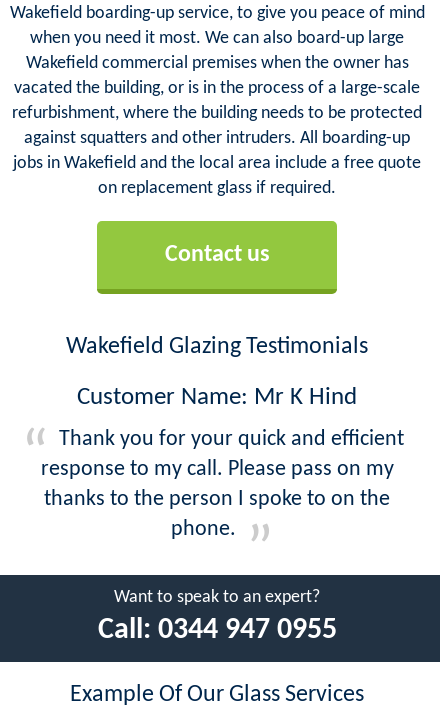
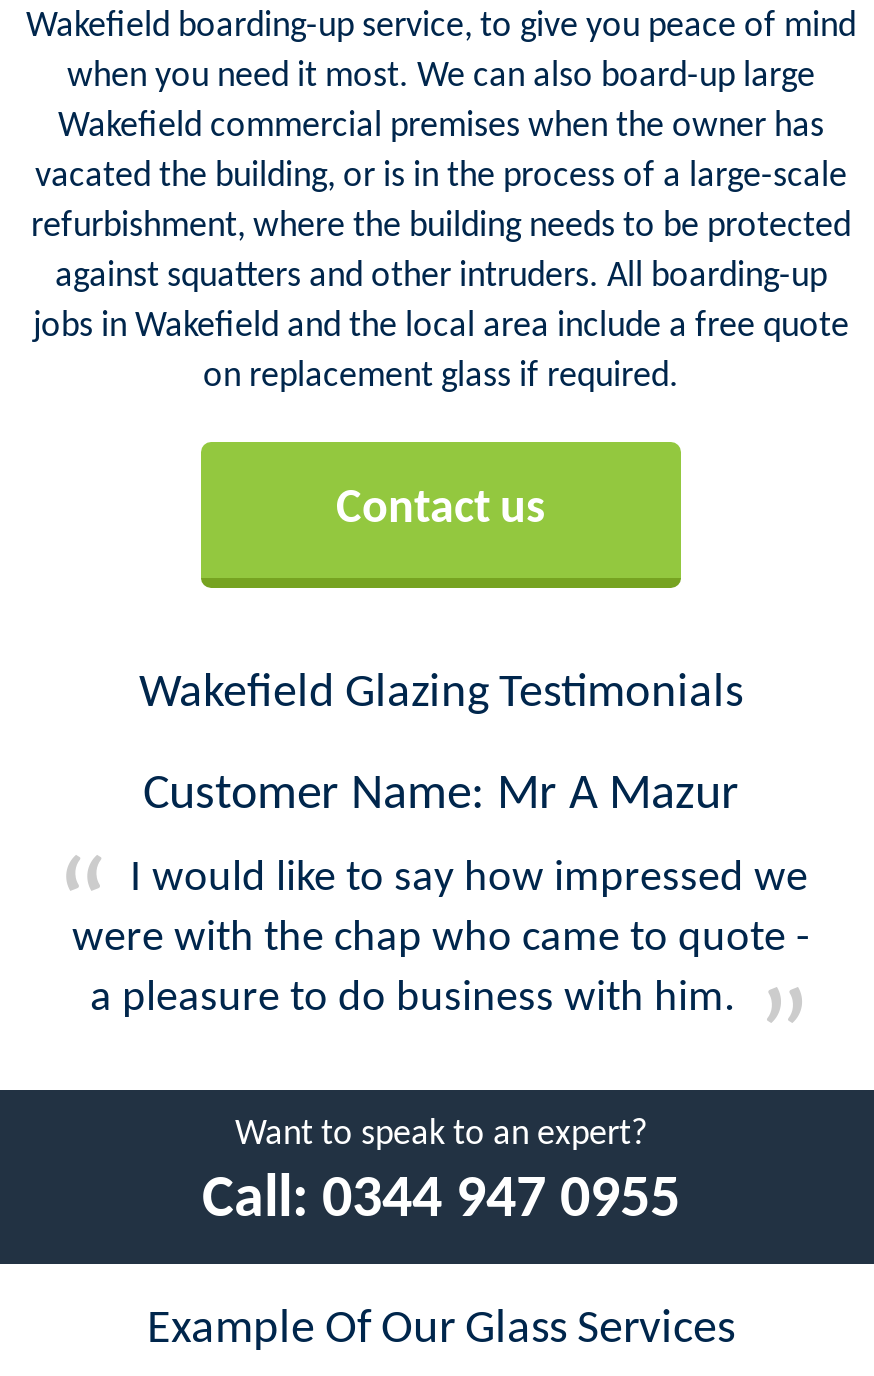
[77,384,357,409] Customer Name: Mr K Hind -> [143,769,739,819] Customer Name: Mr A Mazur
[40,427,403,540] Thank you for your quick and efficient | response to my call. Please pass on my | thanks to the person I spoke to on the | phone. -> [72,855,810,1021] I would like to say how impressed we | were with the chap who came to quote - | a pleasure to do business with him.

